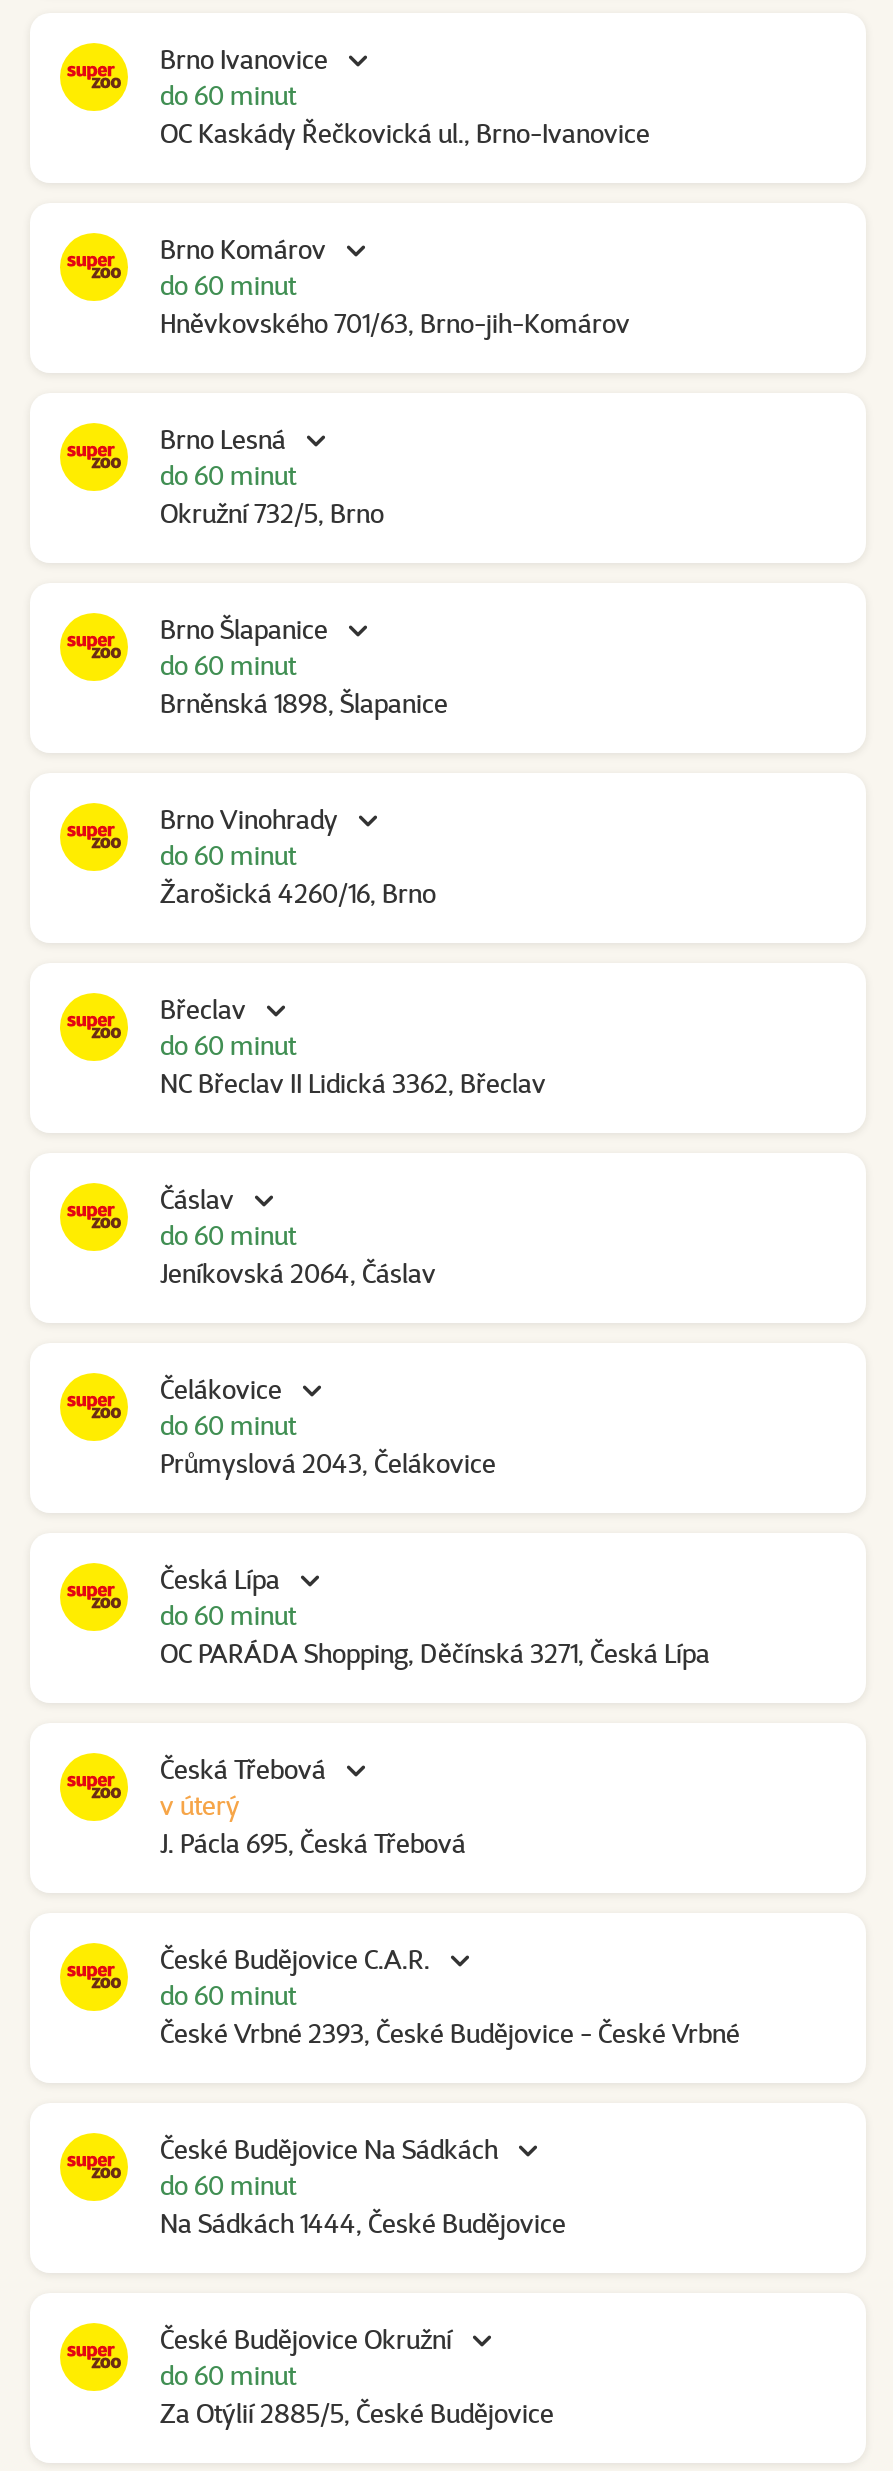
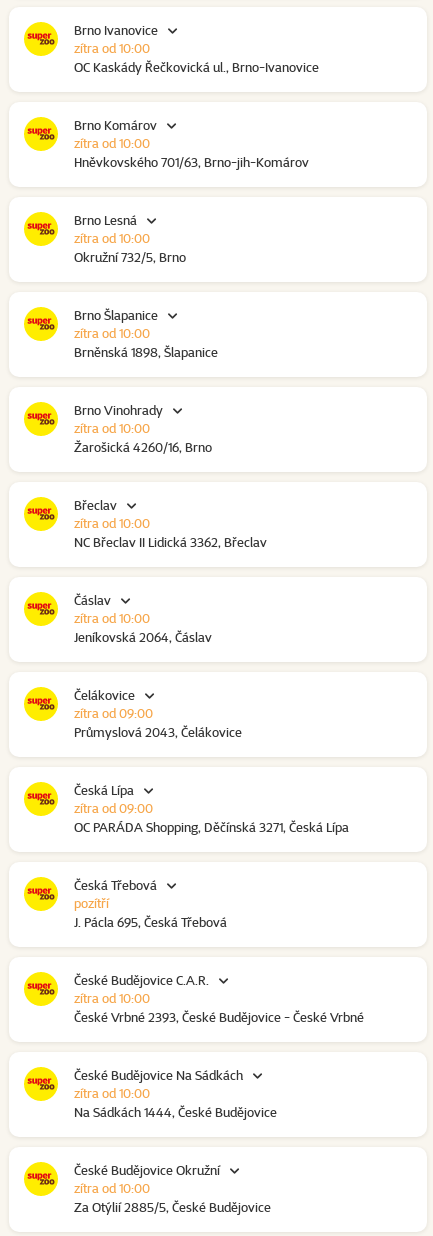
[160,79,296,111] do 60 minut -> [74,40,150,56] zítra od 10:00
[160,269,296,301] do 60 minut -> [74,135,150,151] zítra od 10:00
[160,459,296,491] do 60 minut -> [74,230,150,246] zítra od 10:00
[160,649,296,681] do 60 minut -> [74,325,150,341] zítra od 10:00
[160,839,296,871] do 60 minut -> [74,420,150,436] zítra od 10:00
[160,1029,296,1061] do 60 minut -> [74,515,150,531] zítra od 10:00
[160,1219,296,1251] do 60 minut -> [74,610,150,626] zítra od 10:00
[160,1409,296,1441] do 60 minut -> [74,705,153,721] zítra od 09:00
[160,1599,296,1631] do 60 minut -> [74,800,153,816] zítra od 09:00
[160,1789,240,1821] v úterý -> [74,895,109,911] pozítří
[160,1979,296,2011] do 60 minut -> [74,990,150,1006] zítra od 10:00
[160,2169,296,2201] do 60 minut -> [74,1085,150,1101] zítra od 10:00
[160,2359,296,2391] do 60 minut -> [74,1180,150,1196] zítra od 10:00

